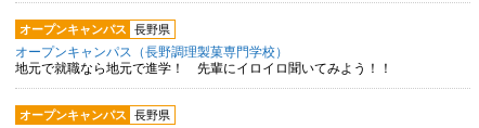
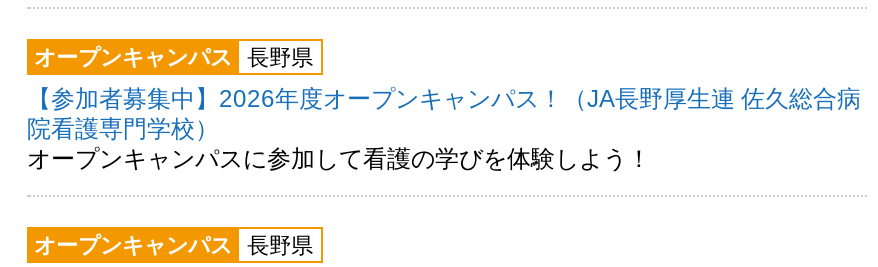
[15,45,392,76] オープンキャンパス（長野調理製菓専門学校） | 地元で就職なら地元で進学！ 先輩にイロイロ聞いてみよう！！ -> [27,85,861,173] 【参加者募集中】2026年度オープンキャンパス！（JA長野厚生連 佐久総合病 | 院看護専門学校） | オープンキャンパスに参加して看護の学びを体験しよう！

